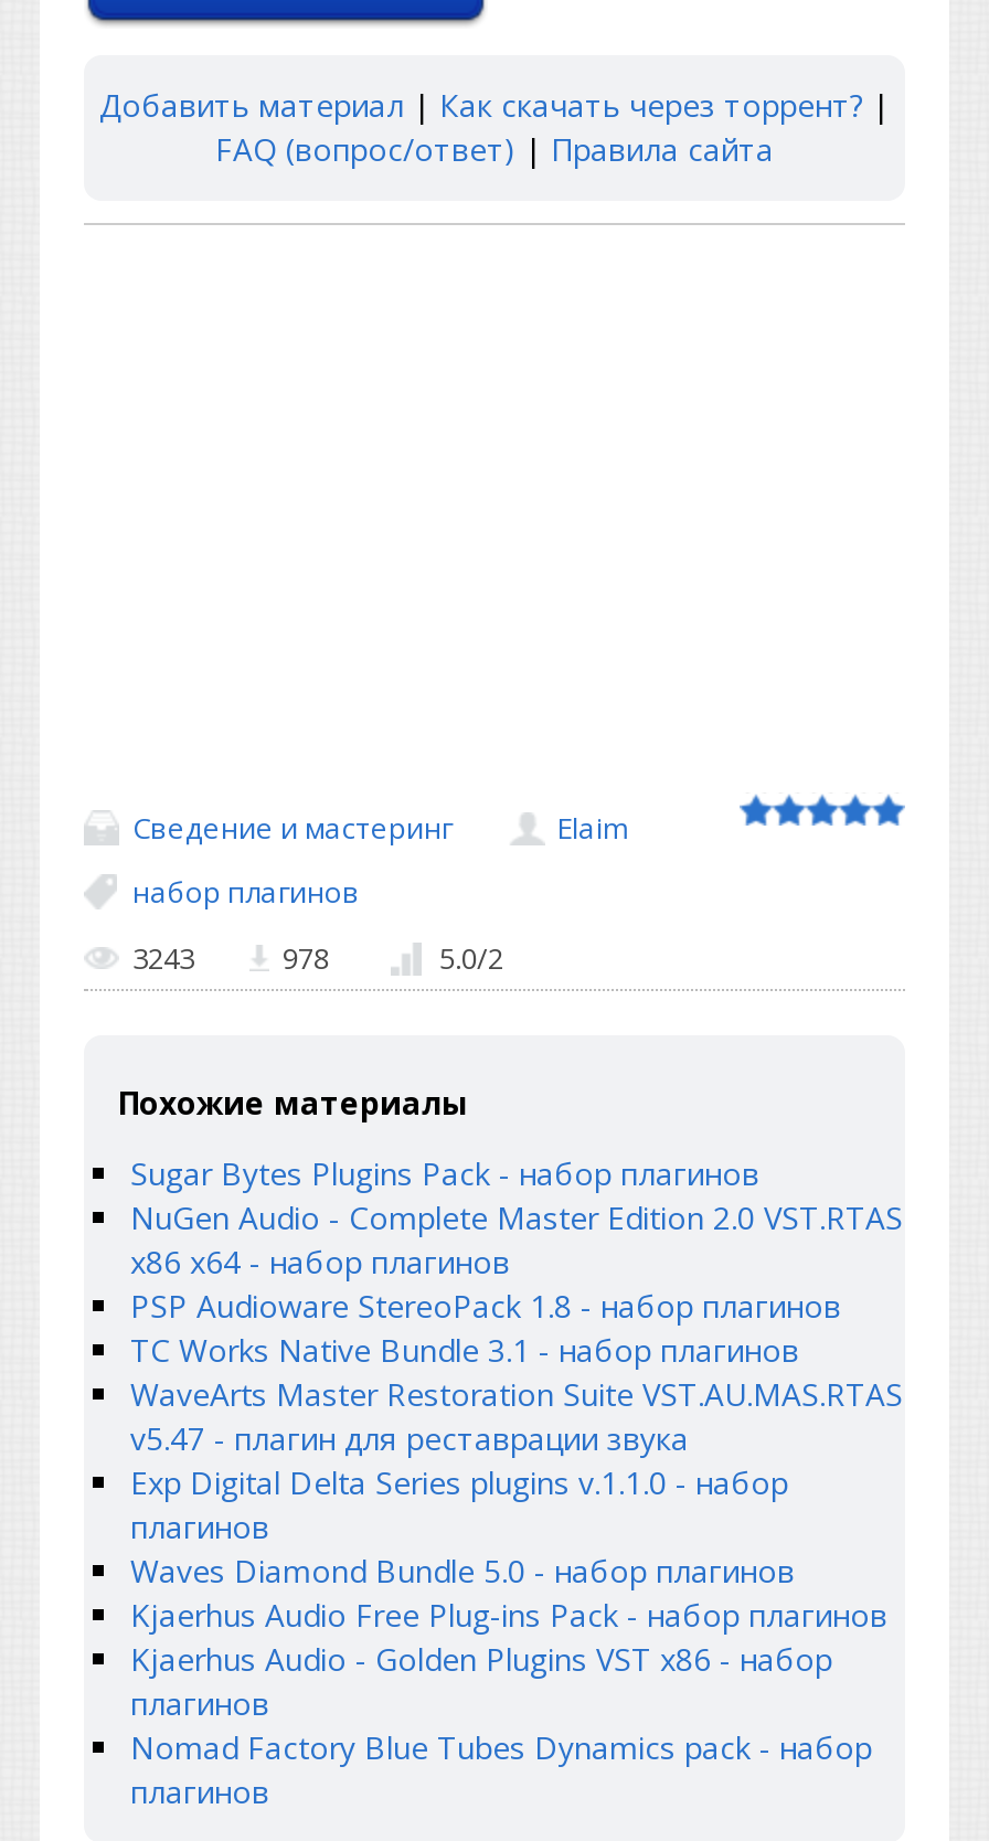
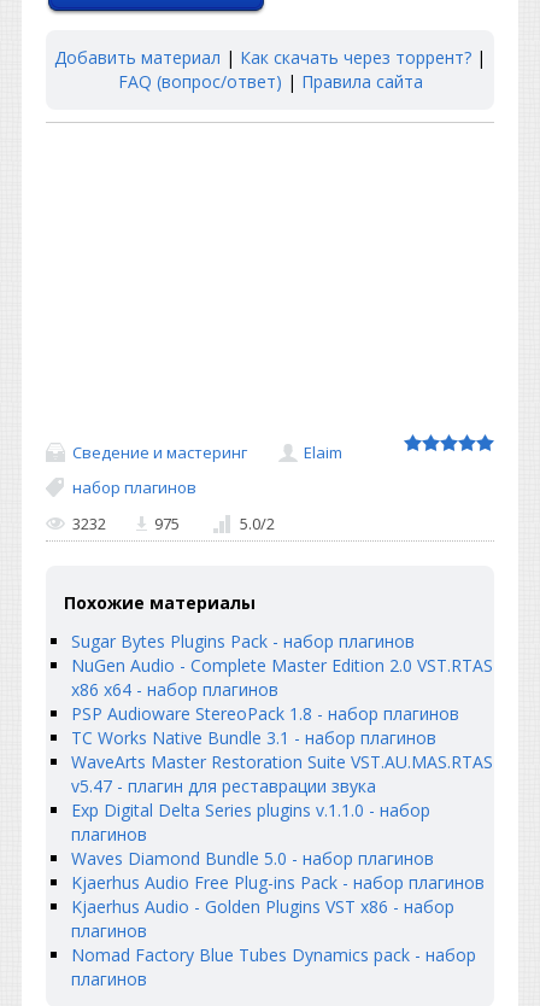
[132,937,194,977] 3243 -> [72,512,106,534] 3232
[283,937,329,977] 978 -> [154,512,180,534] 975

